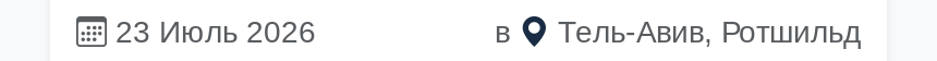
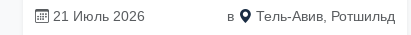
[115,14,316,49] 23 Июль 2026 -> [53,8,145,24] 21 Июль 2026

